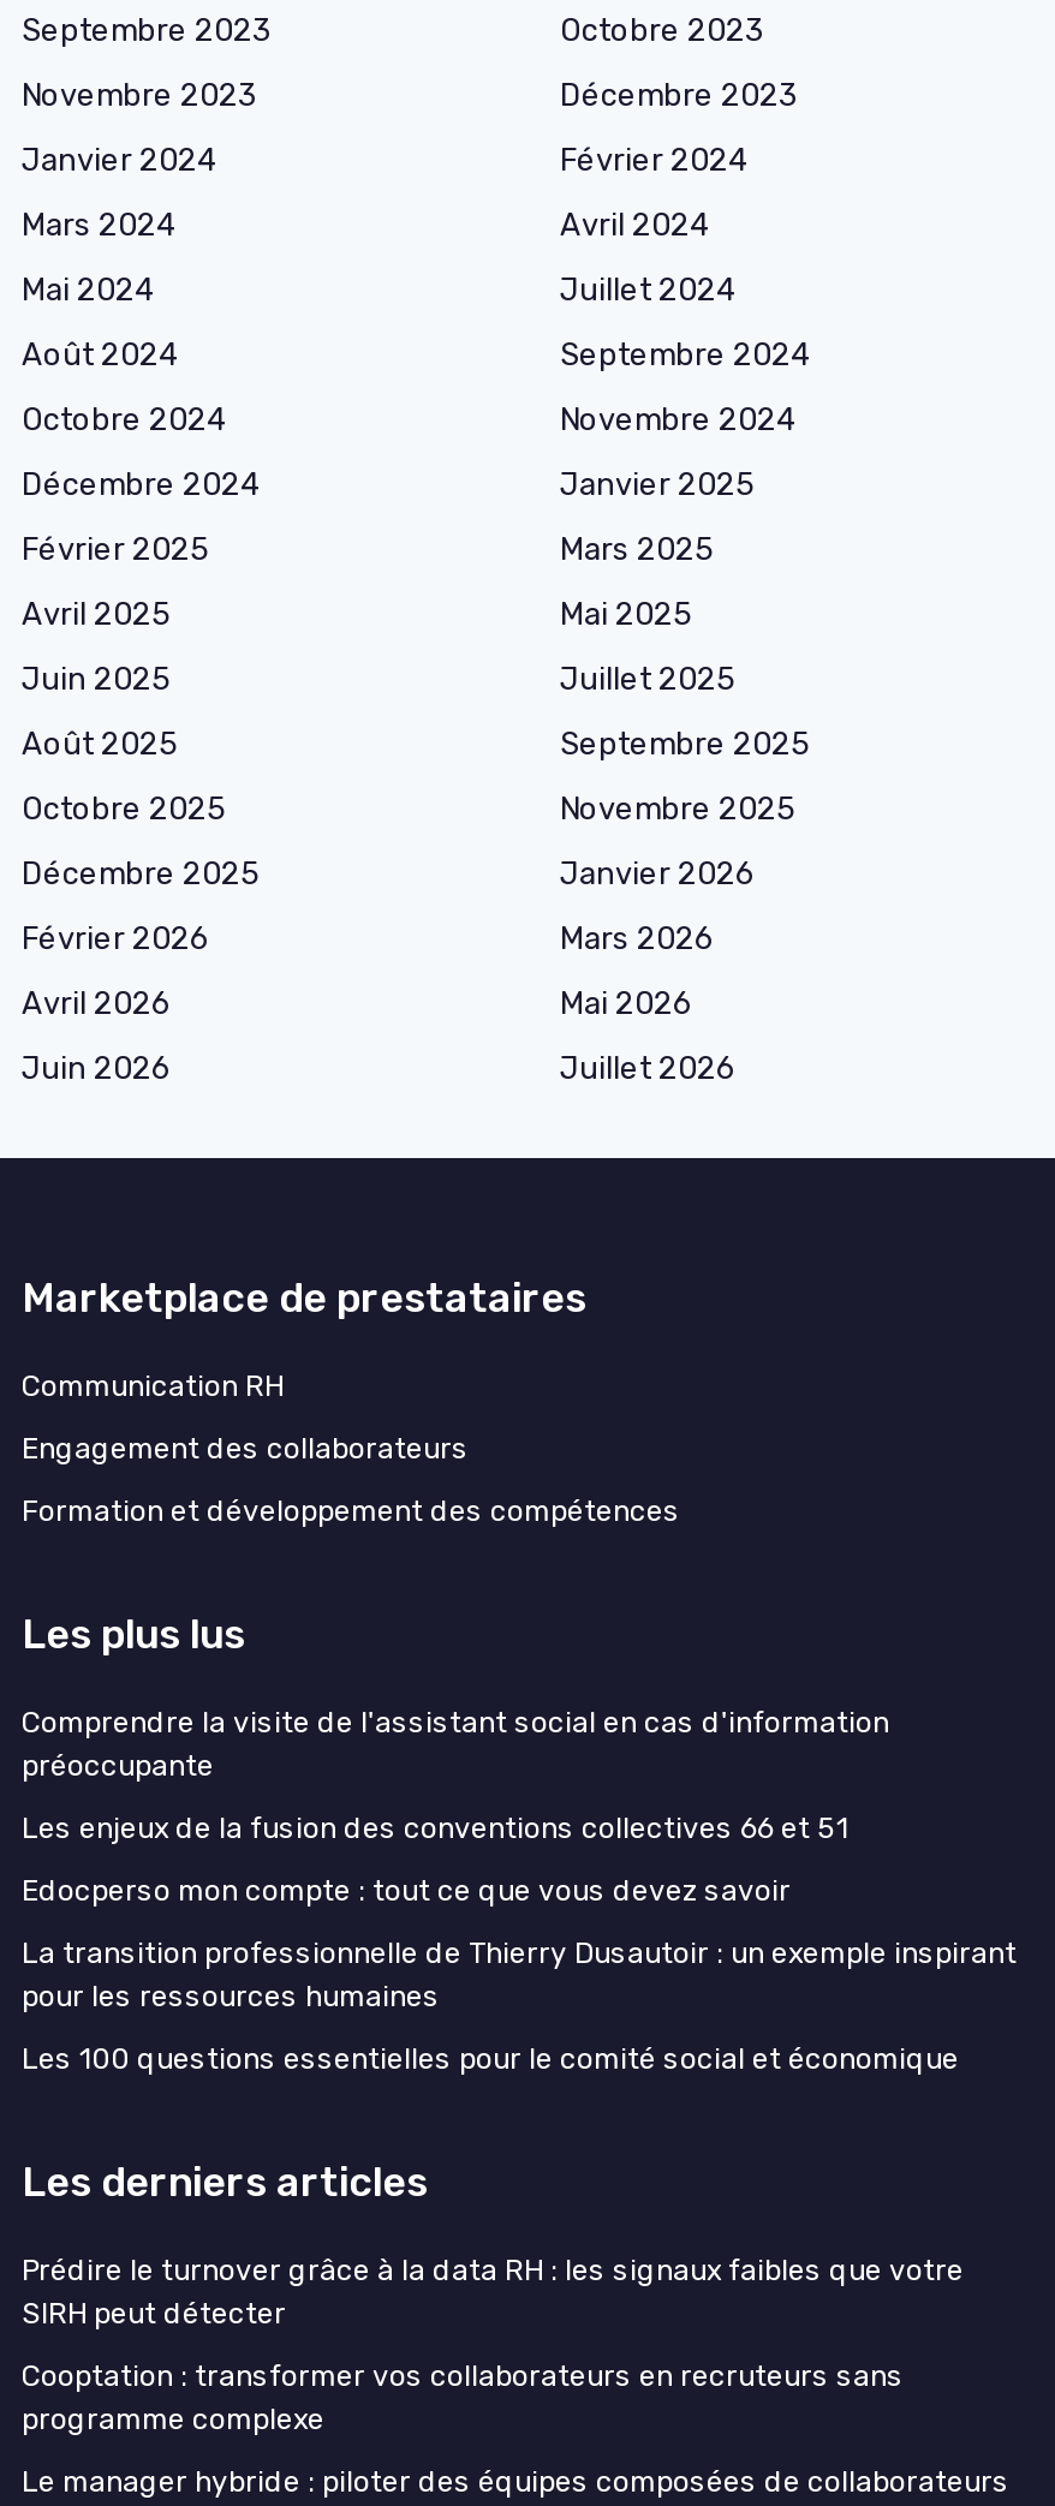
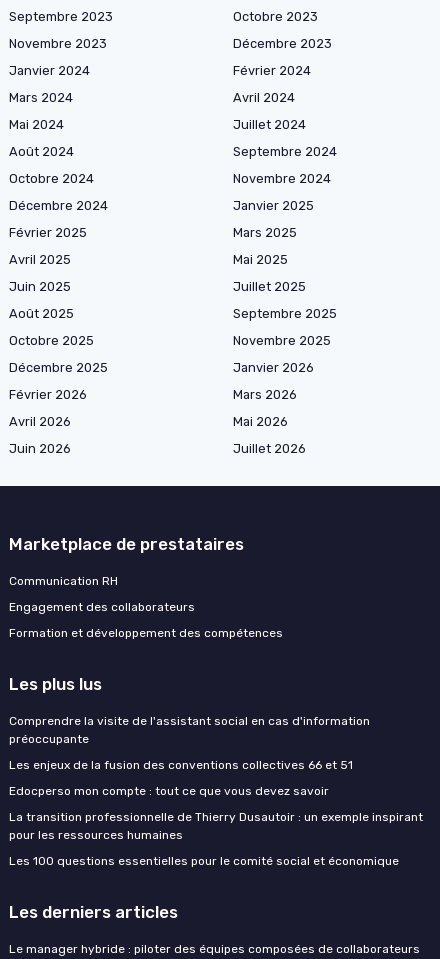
[22,2253,964,2436] Prédire le turnover grâce à la data RH : les signaux faibles que votre | SIRH peut détecter | Cooptation : transformer vos collaborateurs en recruteurs sans | programme complexe -> none

